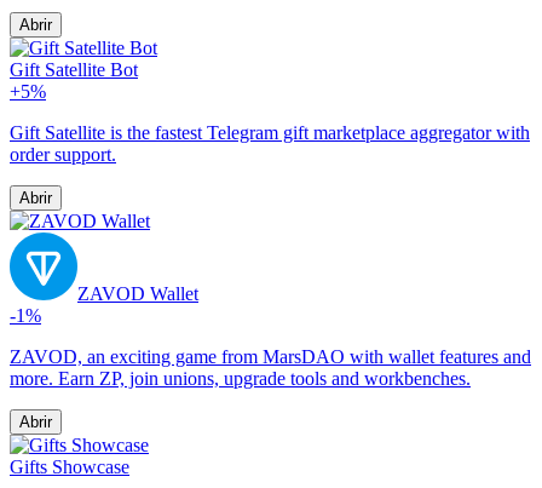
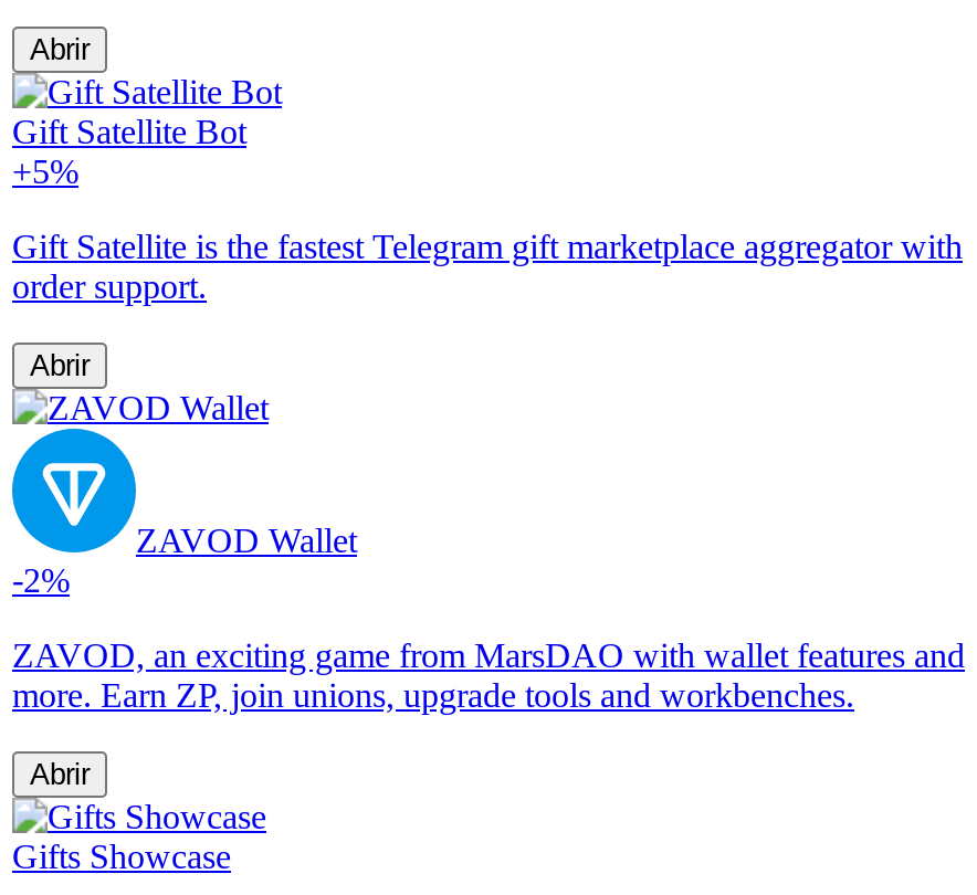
[10,305,41,326] -1% -> [12,561,70,599] -2%

